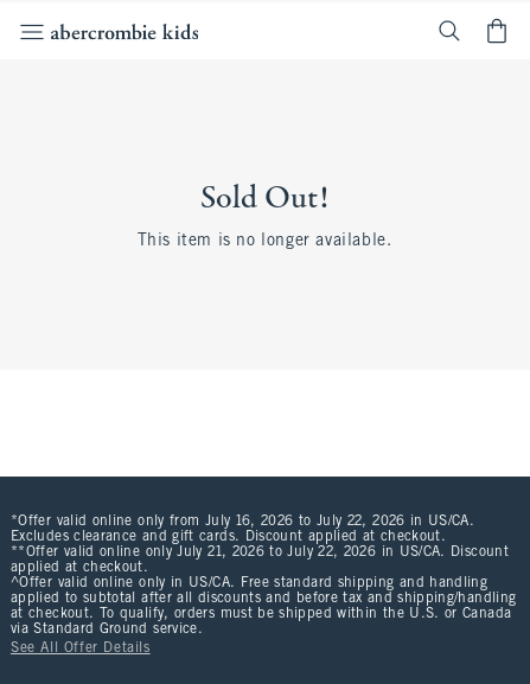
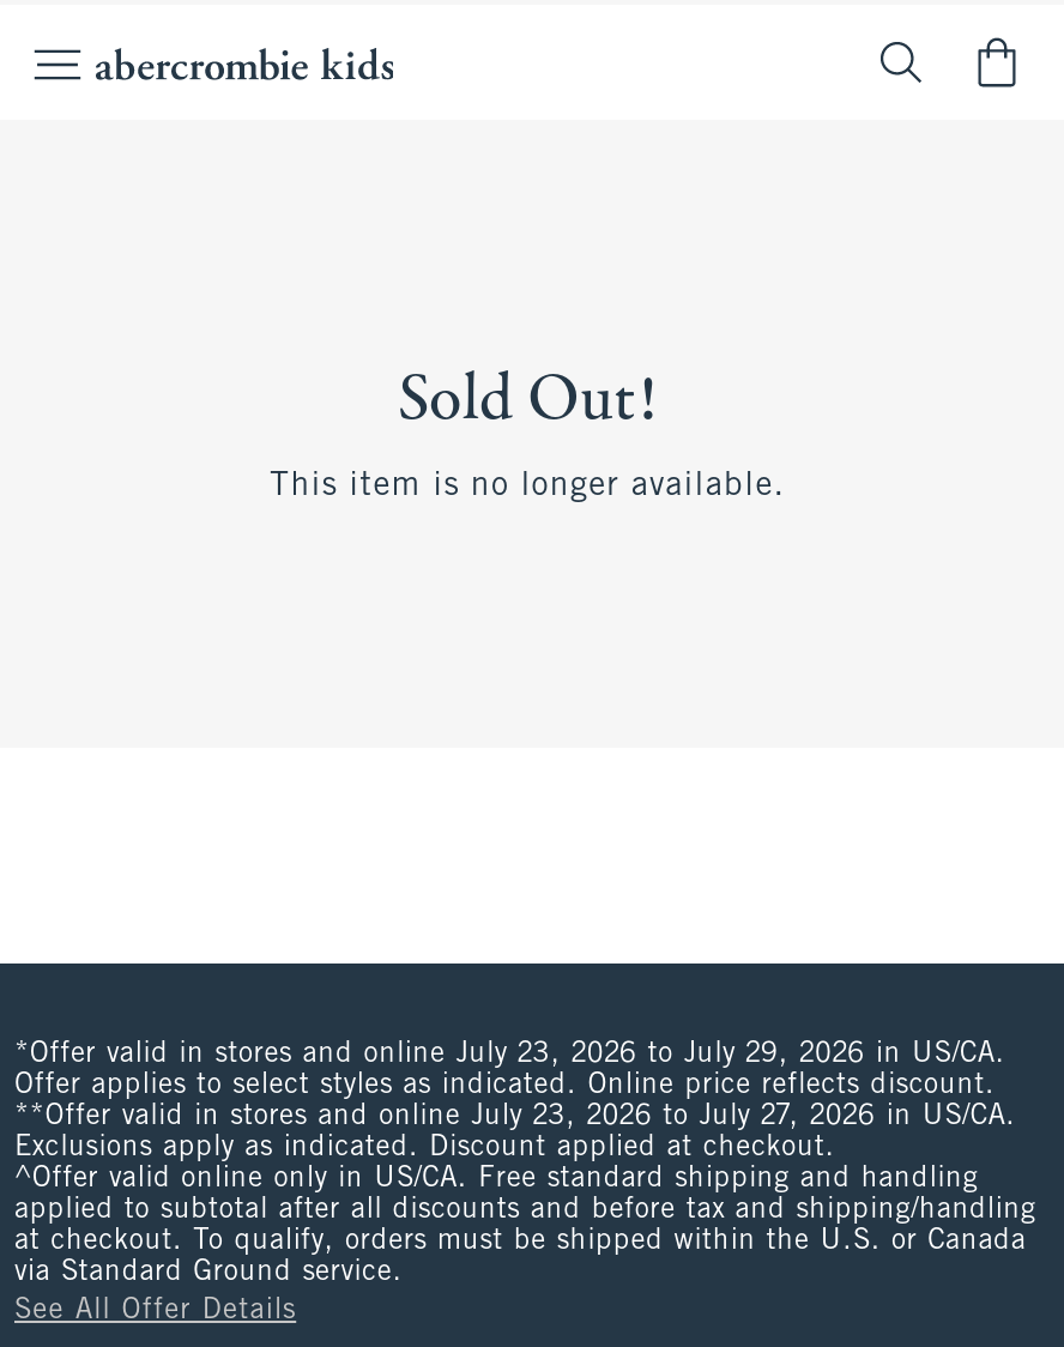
[11,514,509,575] *Offer valid online only from July 16, 2026 to July 22, 2026 in US/CA. | Excludes clearance and gift cards. Discount applied at checkout. | **Offer valid online only July 21, 2026 to July 22, 2026 in US/CA. Discount | applied at checkout. -> [14,1040,1016,1162] *Offer valid in stores and online July 23, 2026 to July 29, 2026 in US/CA. | Offer applies to select styles as indicated. Online price reflects discount. | **Offer valid in stores and online July 23, 2026 to July 27, 2026 in US/CA. | Exclusions apply as indicated. Discount applied at checkout.

